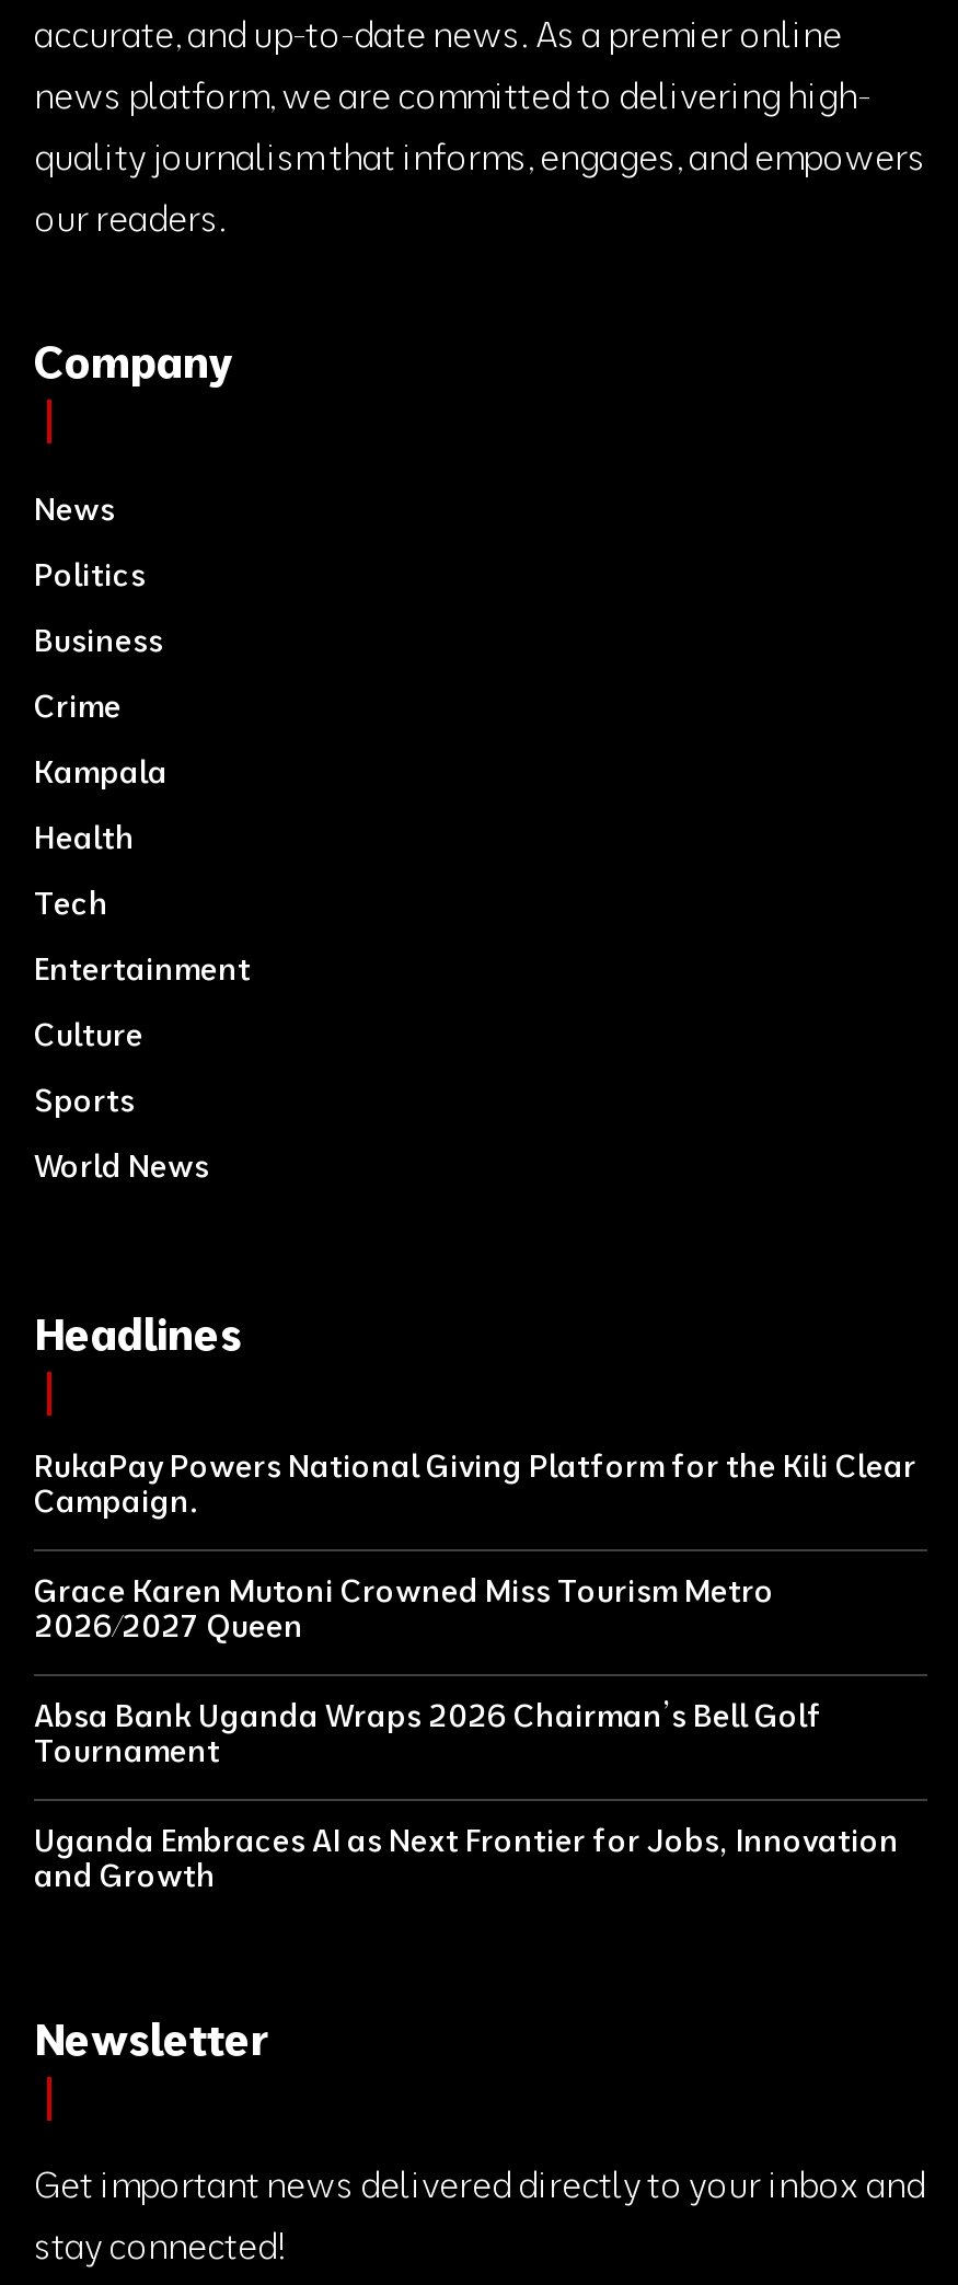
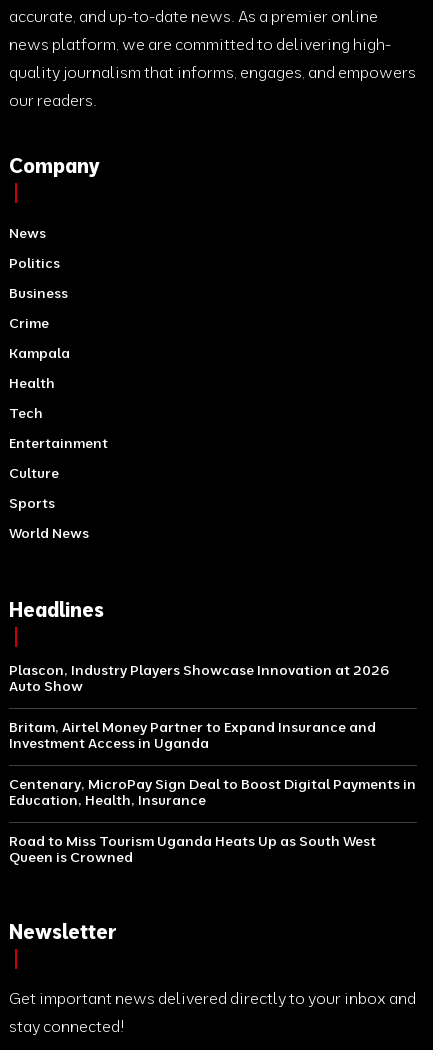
[34,1446,916,1520] RukaPay Powers National Giving Platform for the Kili Clear | Campaign. -> [9,661,389,695] Plascon, Industry Players Showcase Innovation at 2026 | Auto Show
[34,1570,774,1645] Grace Karen Mutoni Crowned Miss Tourism Metro | 2026/2027 Queen -> [9,718,376,752] Britam, Airtel Money Partner to Expand Insurance and | Investment Access in Uganda
[34,1695,822,1770] Absa Bank Uganda Wraps 2026 Chairman’s Bell Golf | Tournament -> [9,775,416,809] Centenary, MicroPay Sign Deal to Boost Digital Payments in | Education, Health, Insurance
[34,1820,899,1895] Uganda Embraces AI as Next Frontier for Jobs, Innovation | and Growth -> [9,832,376,866] Road to Miss Tourism Uganda Heats Up as South West | Queen is Crowned

